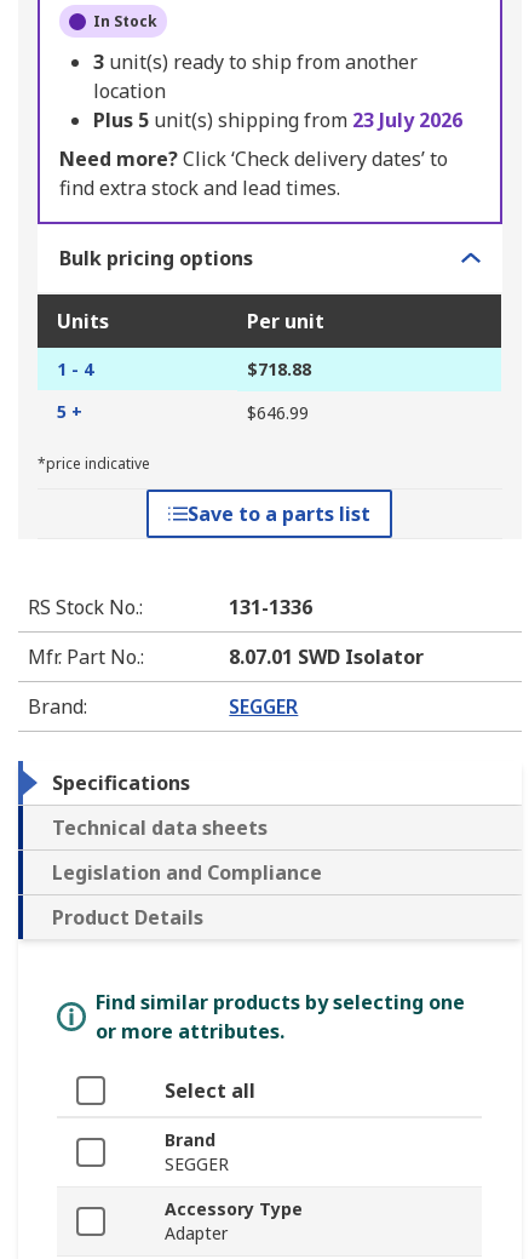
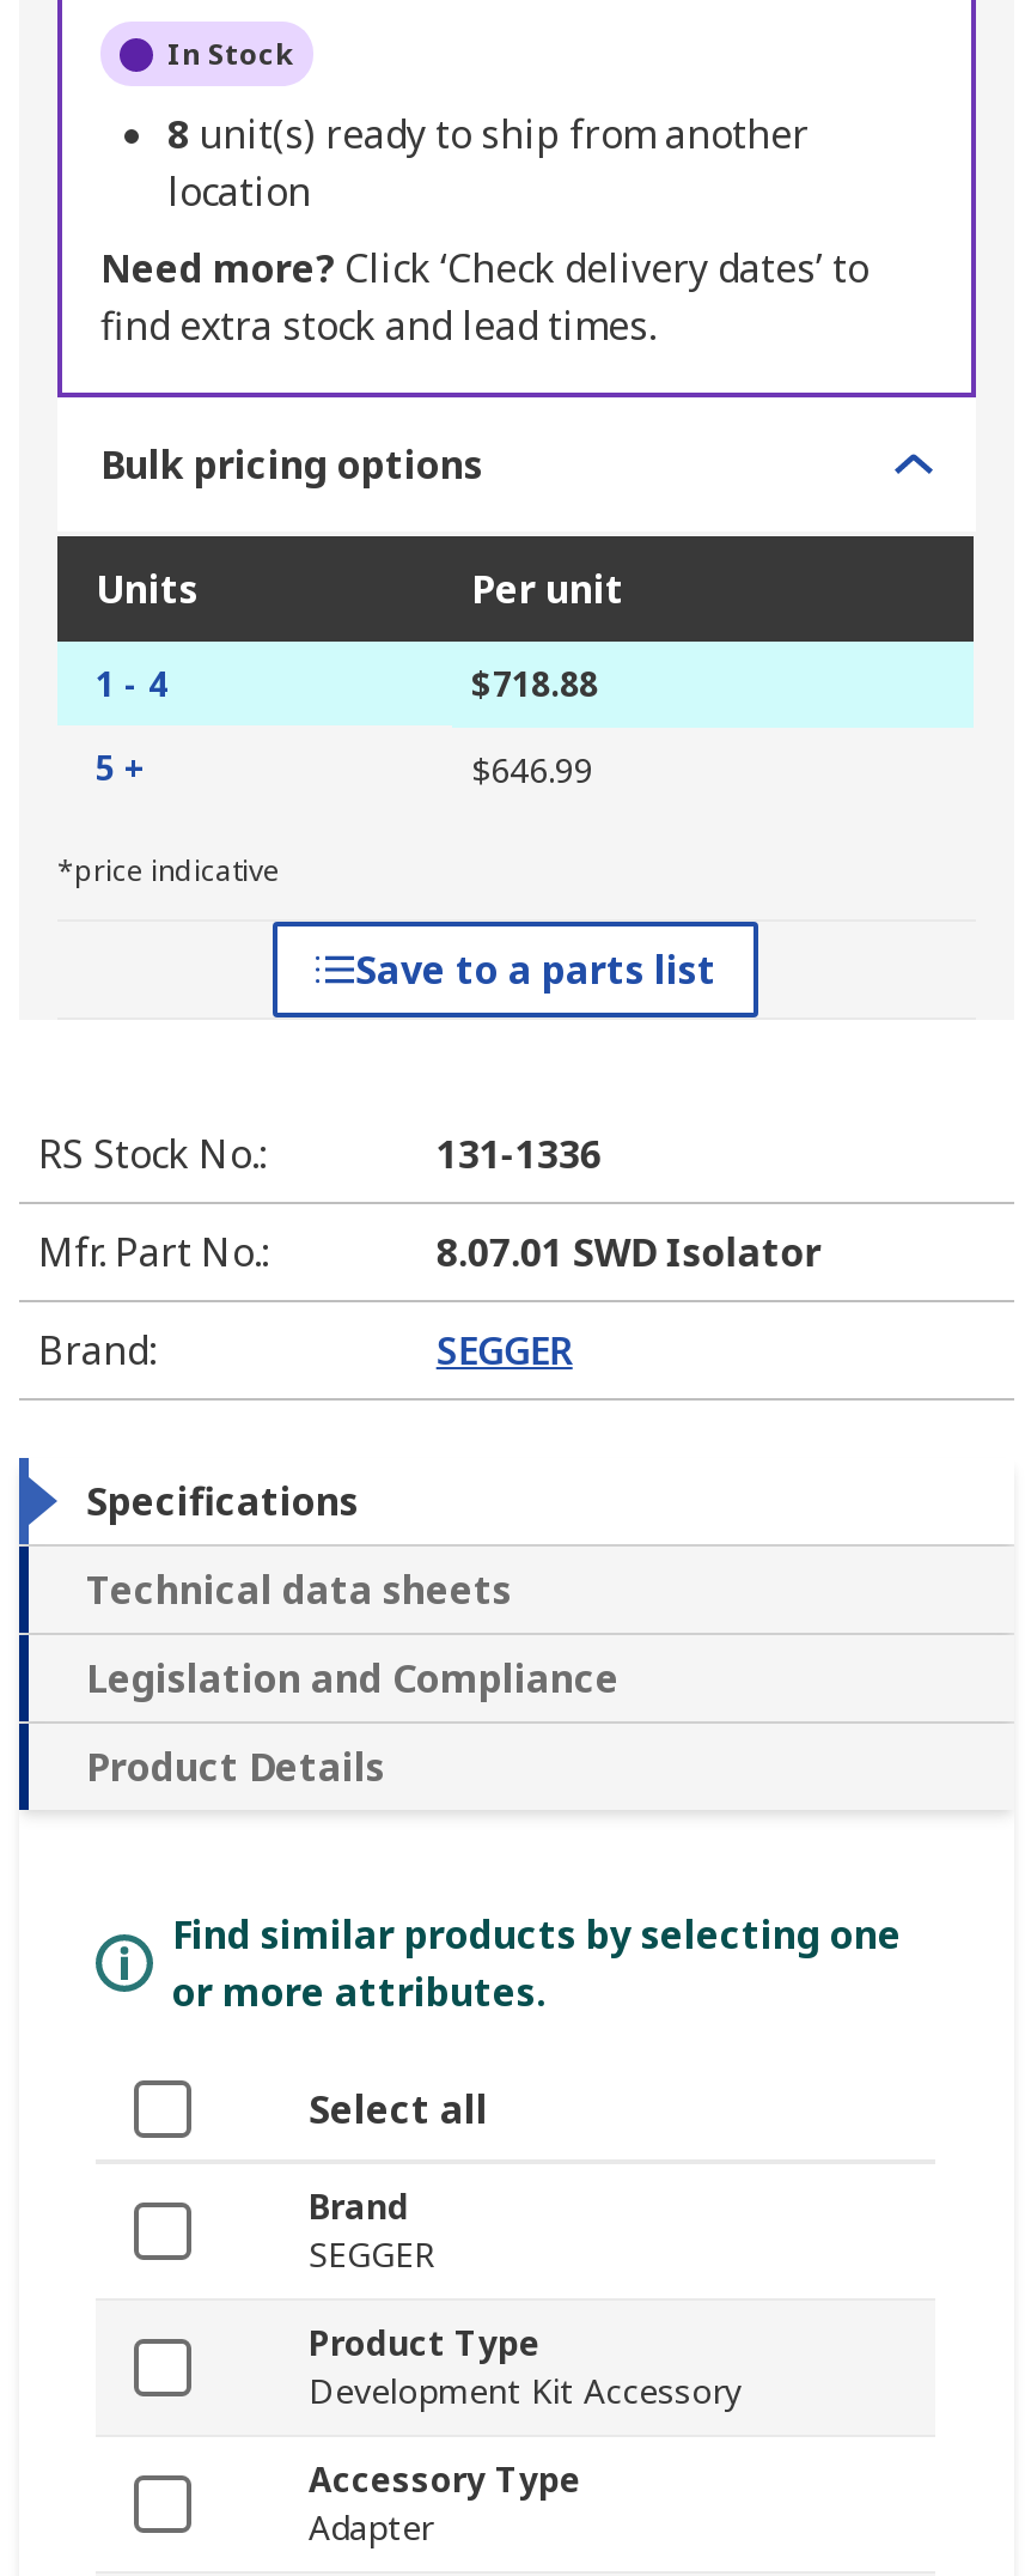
[93,49,418,76] 3 unit(s) ready to ship from another -> [167,109,809,162] 8 unit(s) ready to ship from another
[93,107,462,134] Plus 5 unit(s) shipping from 23 July 2026 -> none
moved [28,146,465,1176] -> [38,243,902,2278]: Need more? Click ‘Check delivery dates’ to | find extra stock and lead times. | Bulk pricing options | ... | Brand | SEGGER
none -> [309,2321,742,2414] Product Type | Development Kit Accessory

